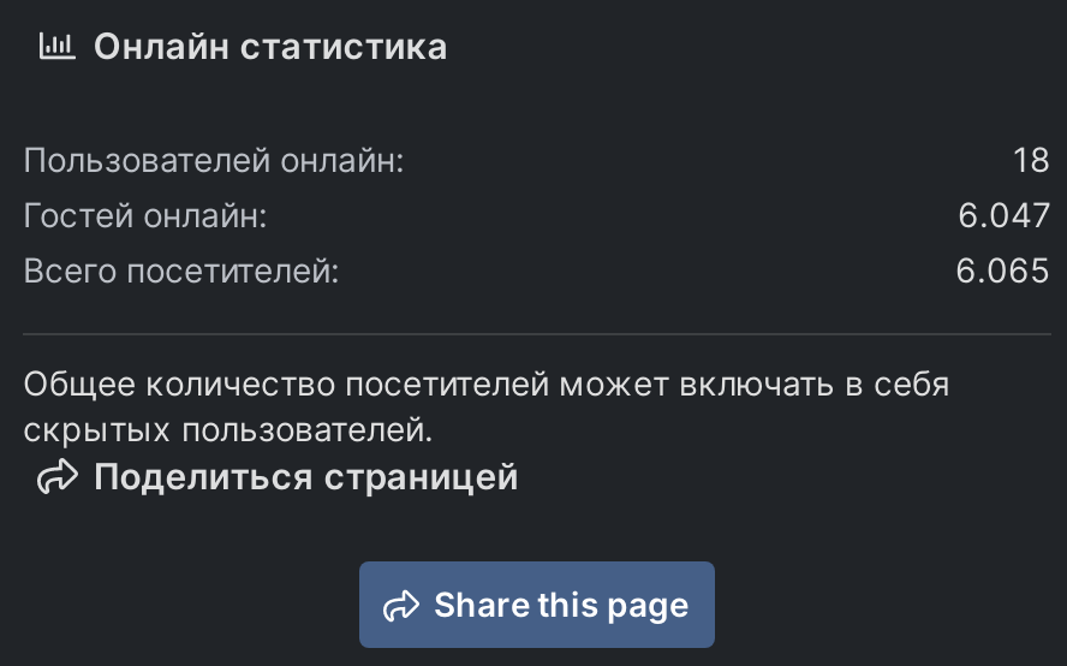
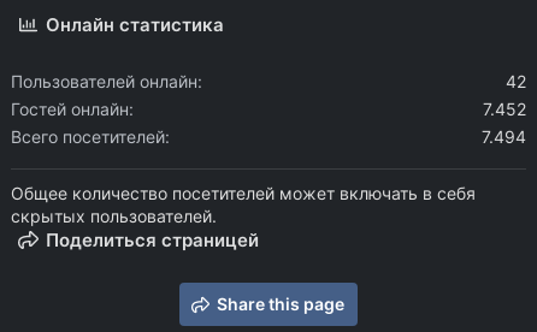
[1013,138,1051,179] 18 -> [506,71,526,91] 42
[958,193,1051,234] 6.047 -> [483,99,526,119] 7.452
[955,249,1051,289] 6.065 -> [482,126,526,147] 7.494

